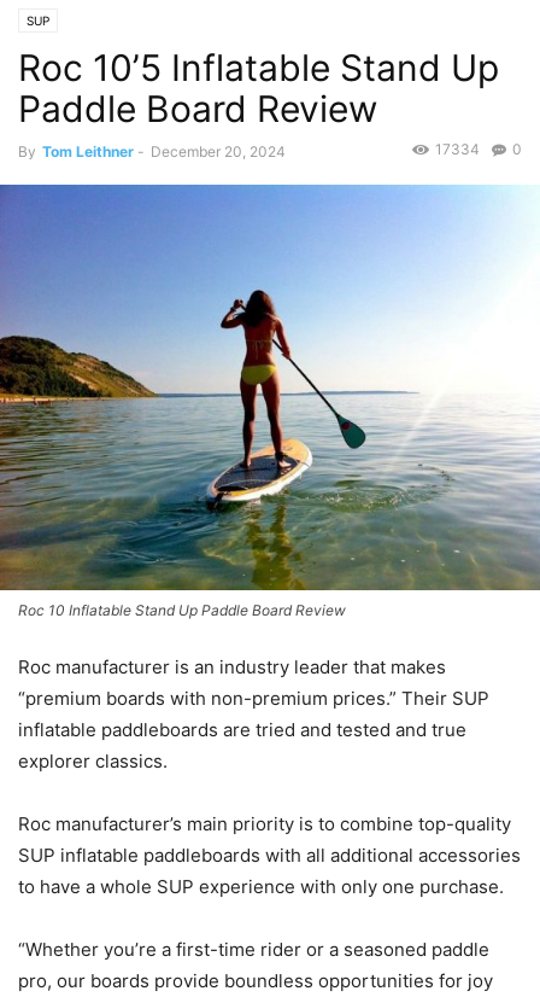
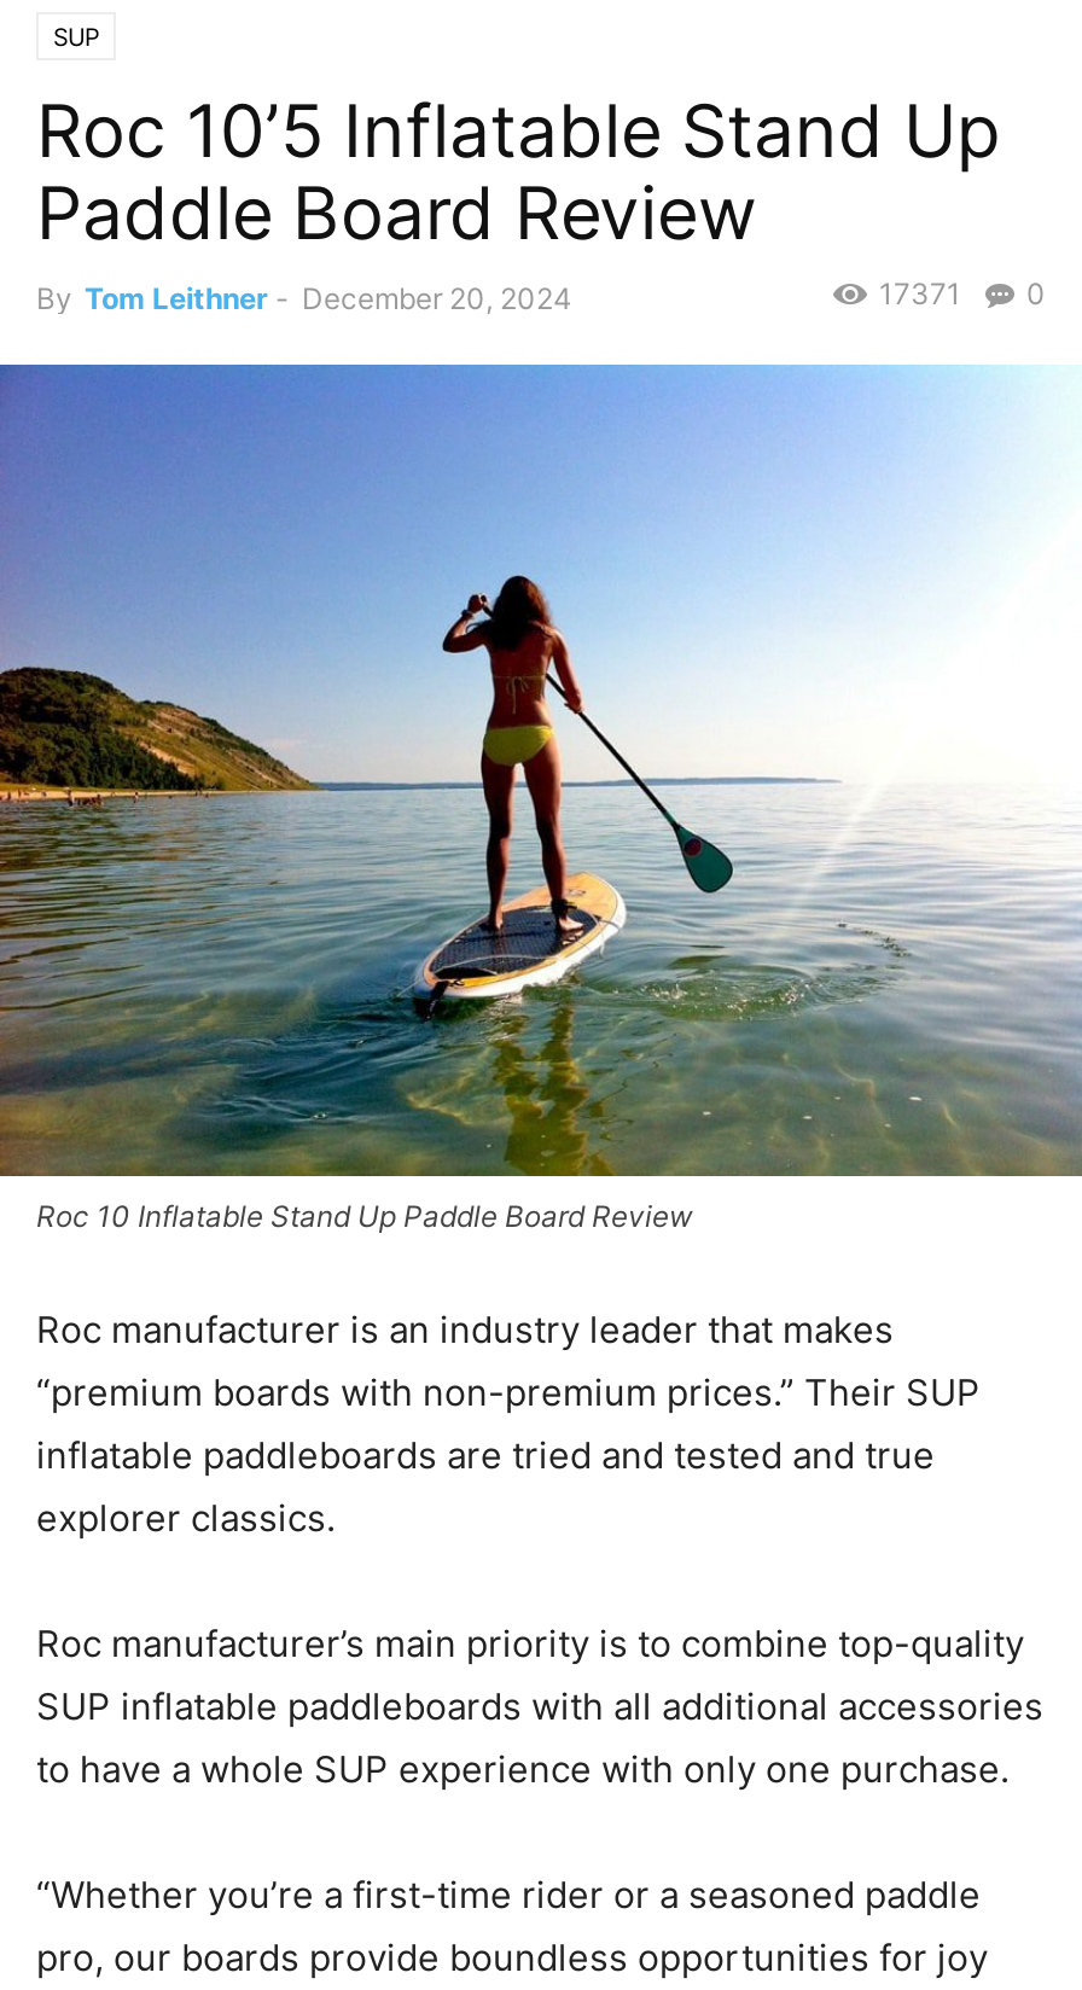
[435,140,522,158] 17334 0 -> [879,275,1046,312] 17371 0

